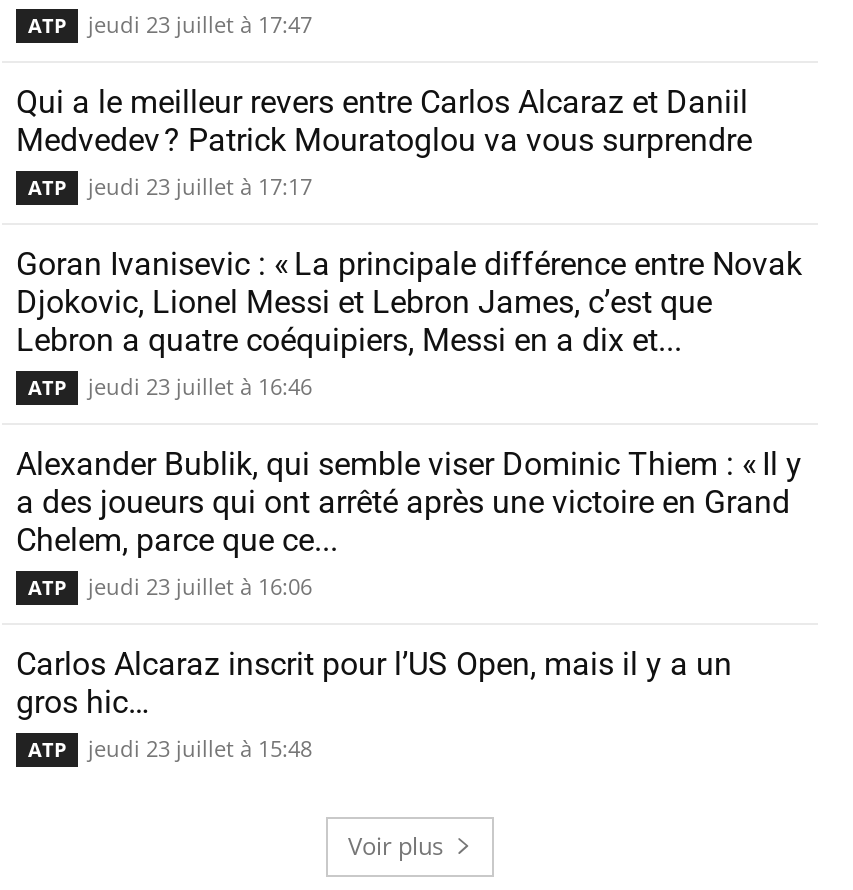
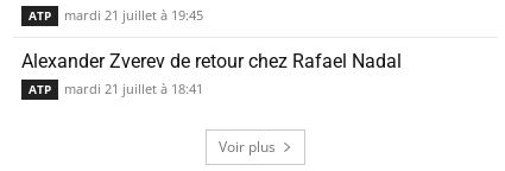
[88,9,312,39] jeudi 23 juillet à 17:47 -> [64,6,203,24] mardi 21 juillet à 19:45
[16,83,752,159] Qui a le meilleur revers entre Carlos Alcaraz et Daniil | Medvedev ? Patrick Mouratoglou va vous surprendre -> [21,50,402,72] Alexander Zverev de retour chez Rafael Nadal
[16,171,802,763] jeudi 23 juillet à 17:17 | Goran Ivanisevic : « La principale différence entre Novak | Djokovic, Lionel Messi et Lebron James, c’est que | Lebron a quatre coéquipiers, Messi en a dix et... | ATP | jeudi 23 juillet à 16:46 | Alexander Bublik, qui semble viser Dominic Thiem : « Il y | a des joueurs qui ont arrêté après une victoire en Grand | Chelem, parce que ce... | ATP | jeudi 23 juillet à 16:06 | Carlos Alcaraz inscrit pour l’US Open, mais il y a un | gros hic… | ATP | jeudi 23 juillet à 15:48 -> [64,80,203,97] mardi 21 juillet à 18:41

